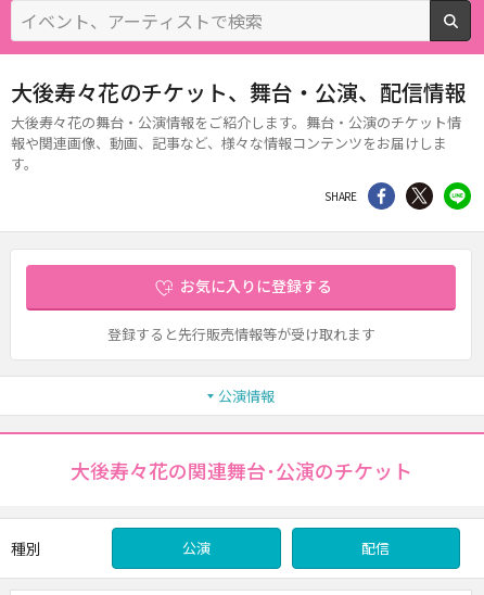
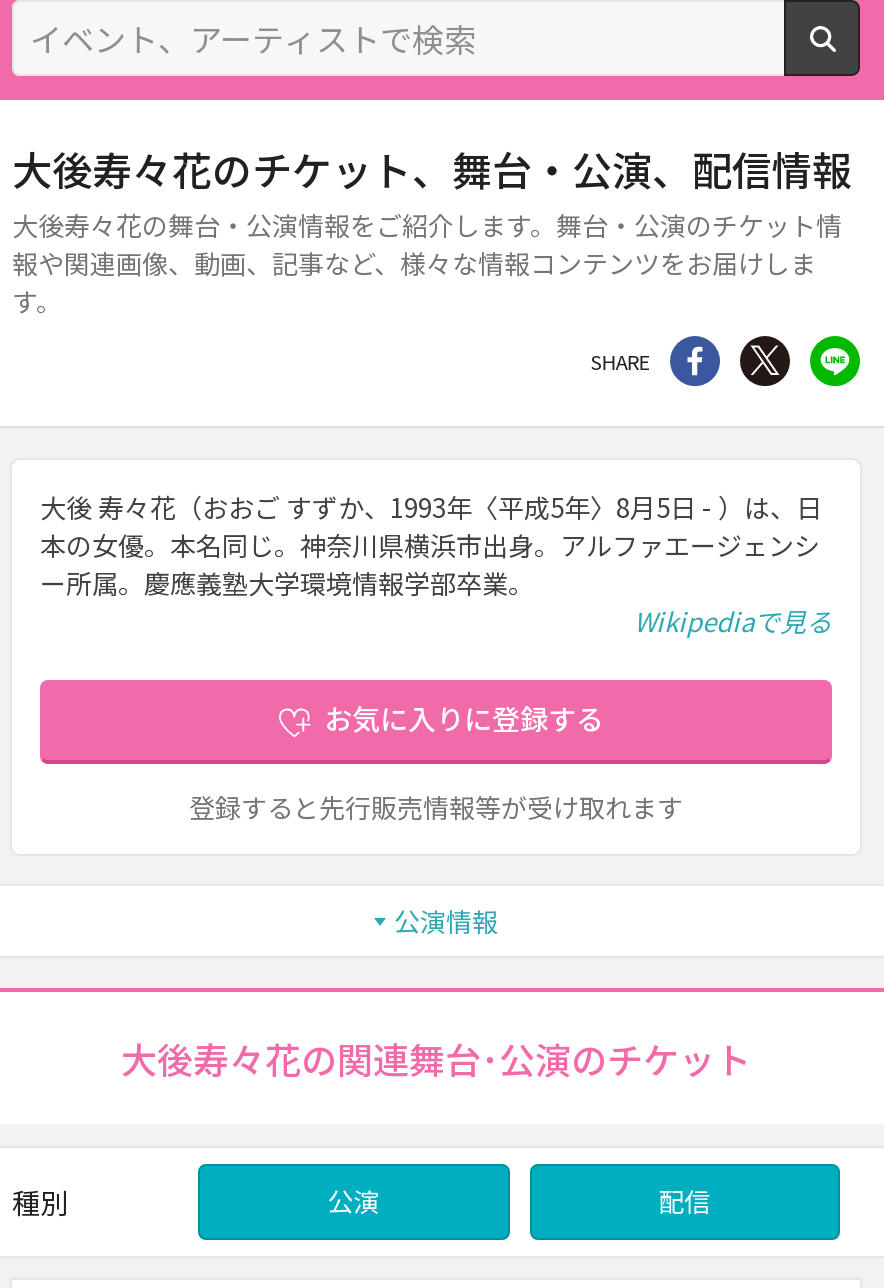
none -> [40,488,832,640] 大後 寿々花（おおご すずか、1993年〈平成5年〉8月5日 - ）は、日 | 本の女優。本名同じ。神奈川県横浜市出身。アルファエージェンシ | ー所属。慶應義塾大学環境情報学部卒業。 | Wikipediaで見る

